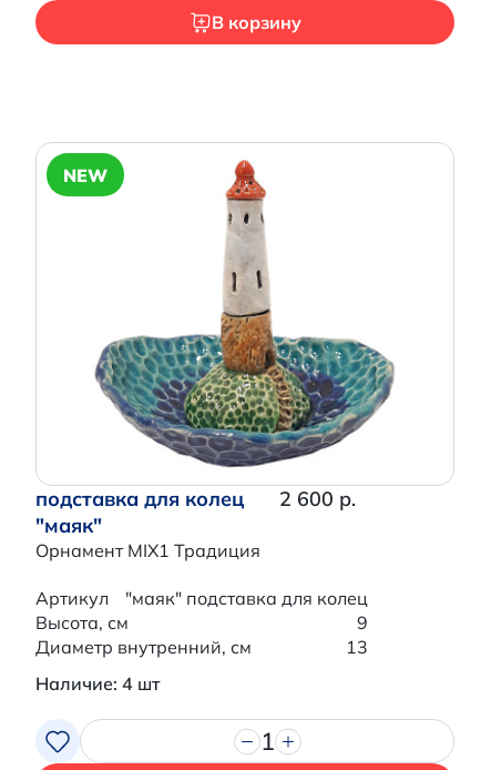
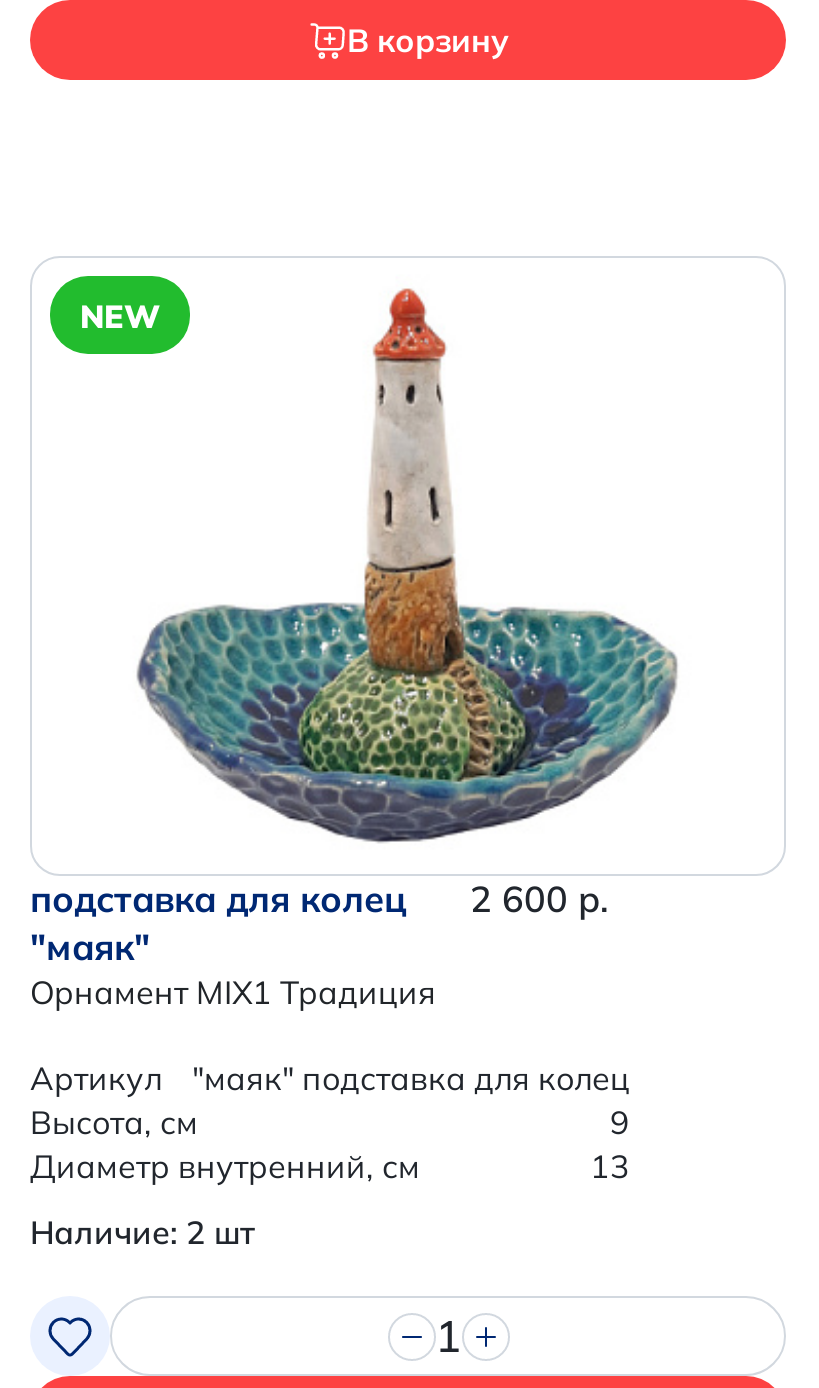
[35,673,160,695] Наличие: 4 шт -> [30,1213,254,1253] Наличие: 2 шт

